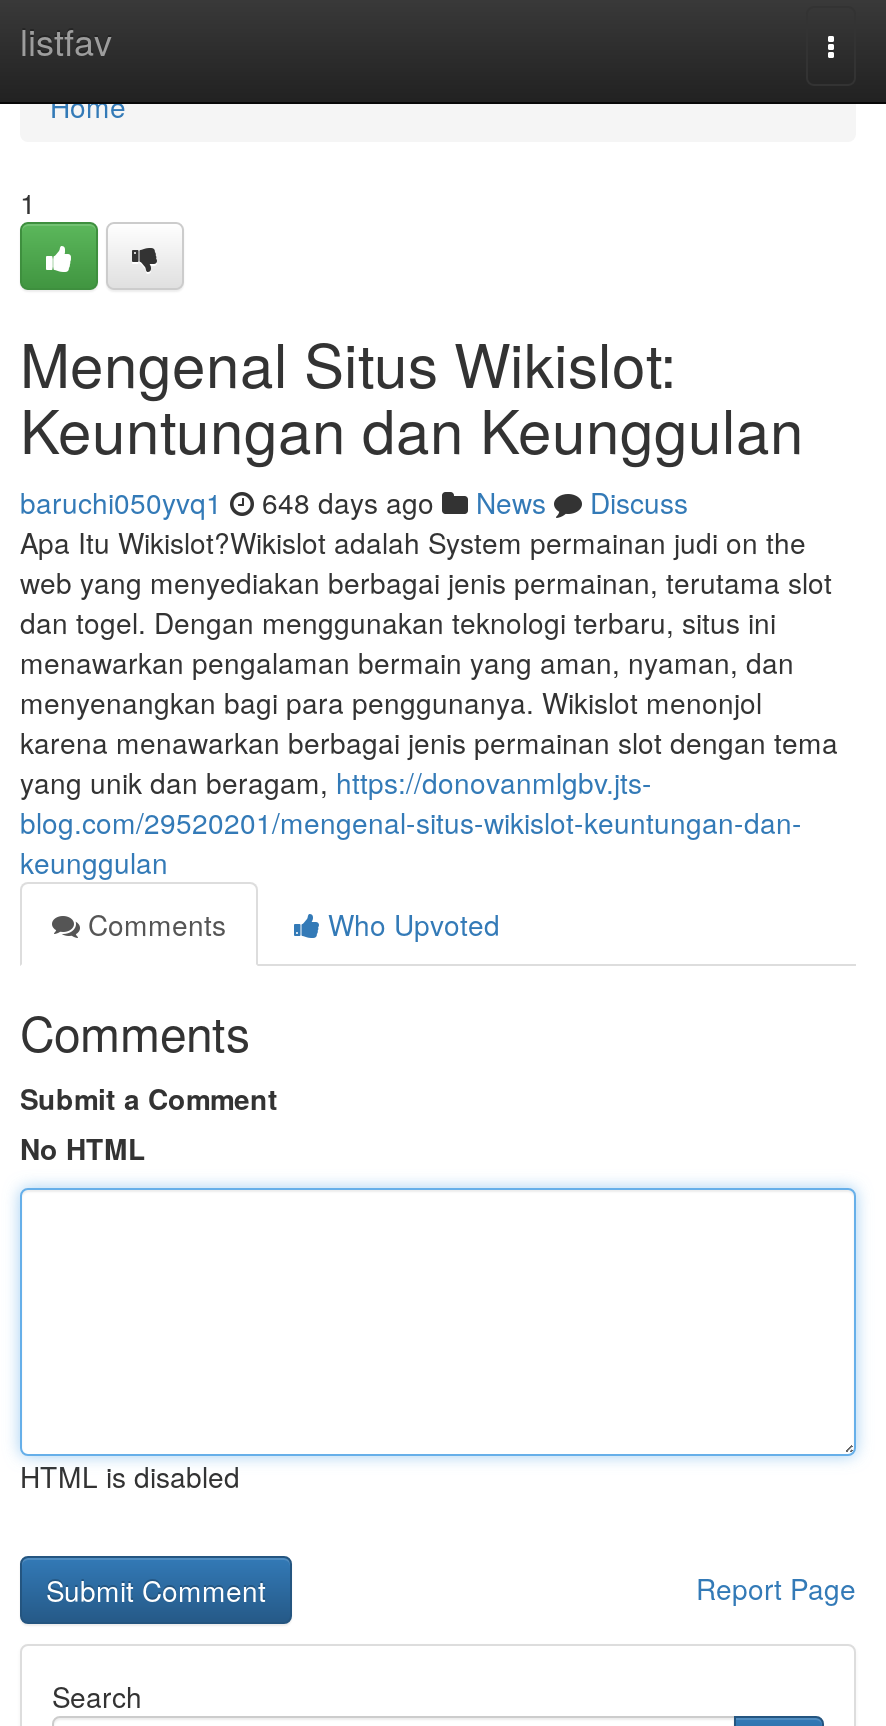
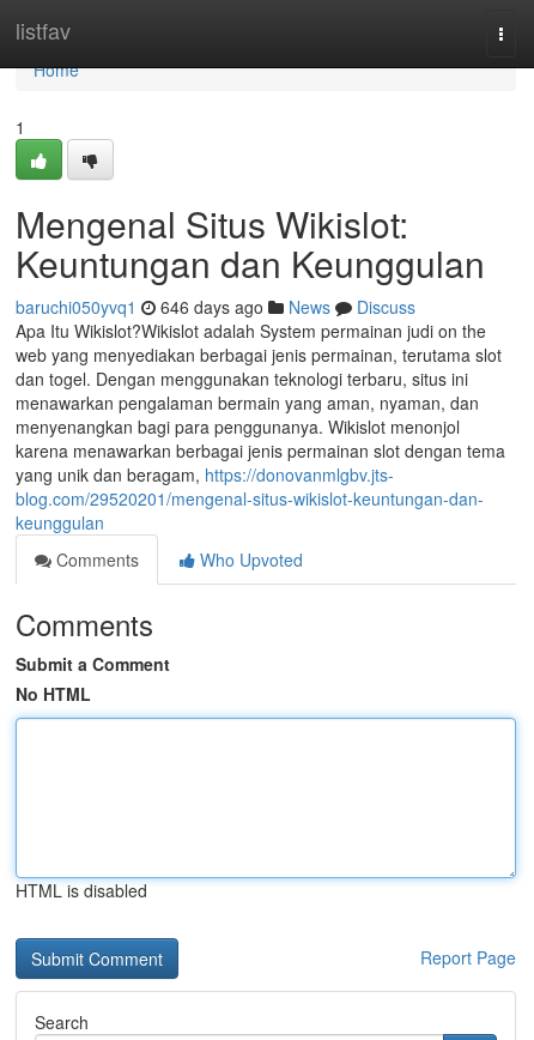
[20,482,688,522] baruchi050yvq1 648 days ago News Discuss -> [16,295,415,319] baruchi050yvq1 646 days ago News Discuss

